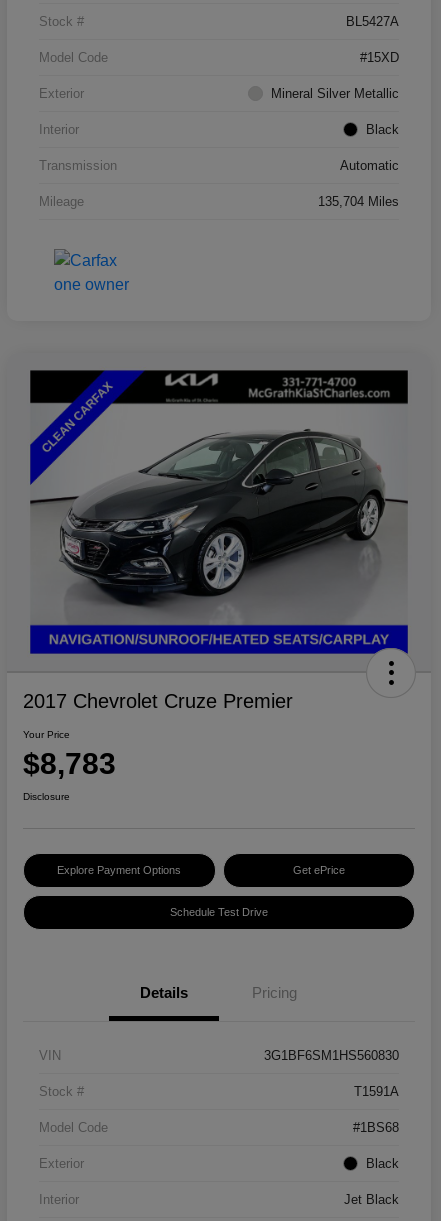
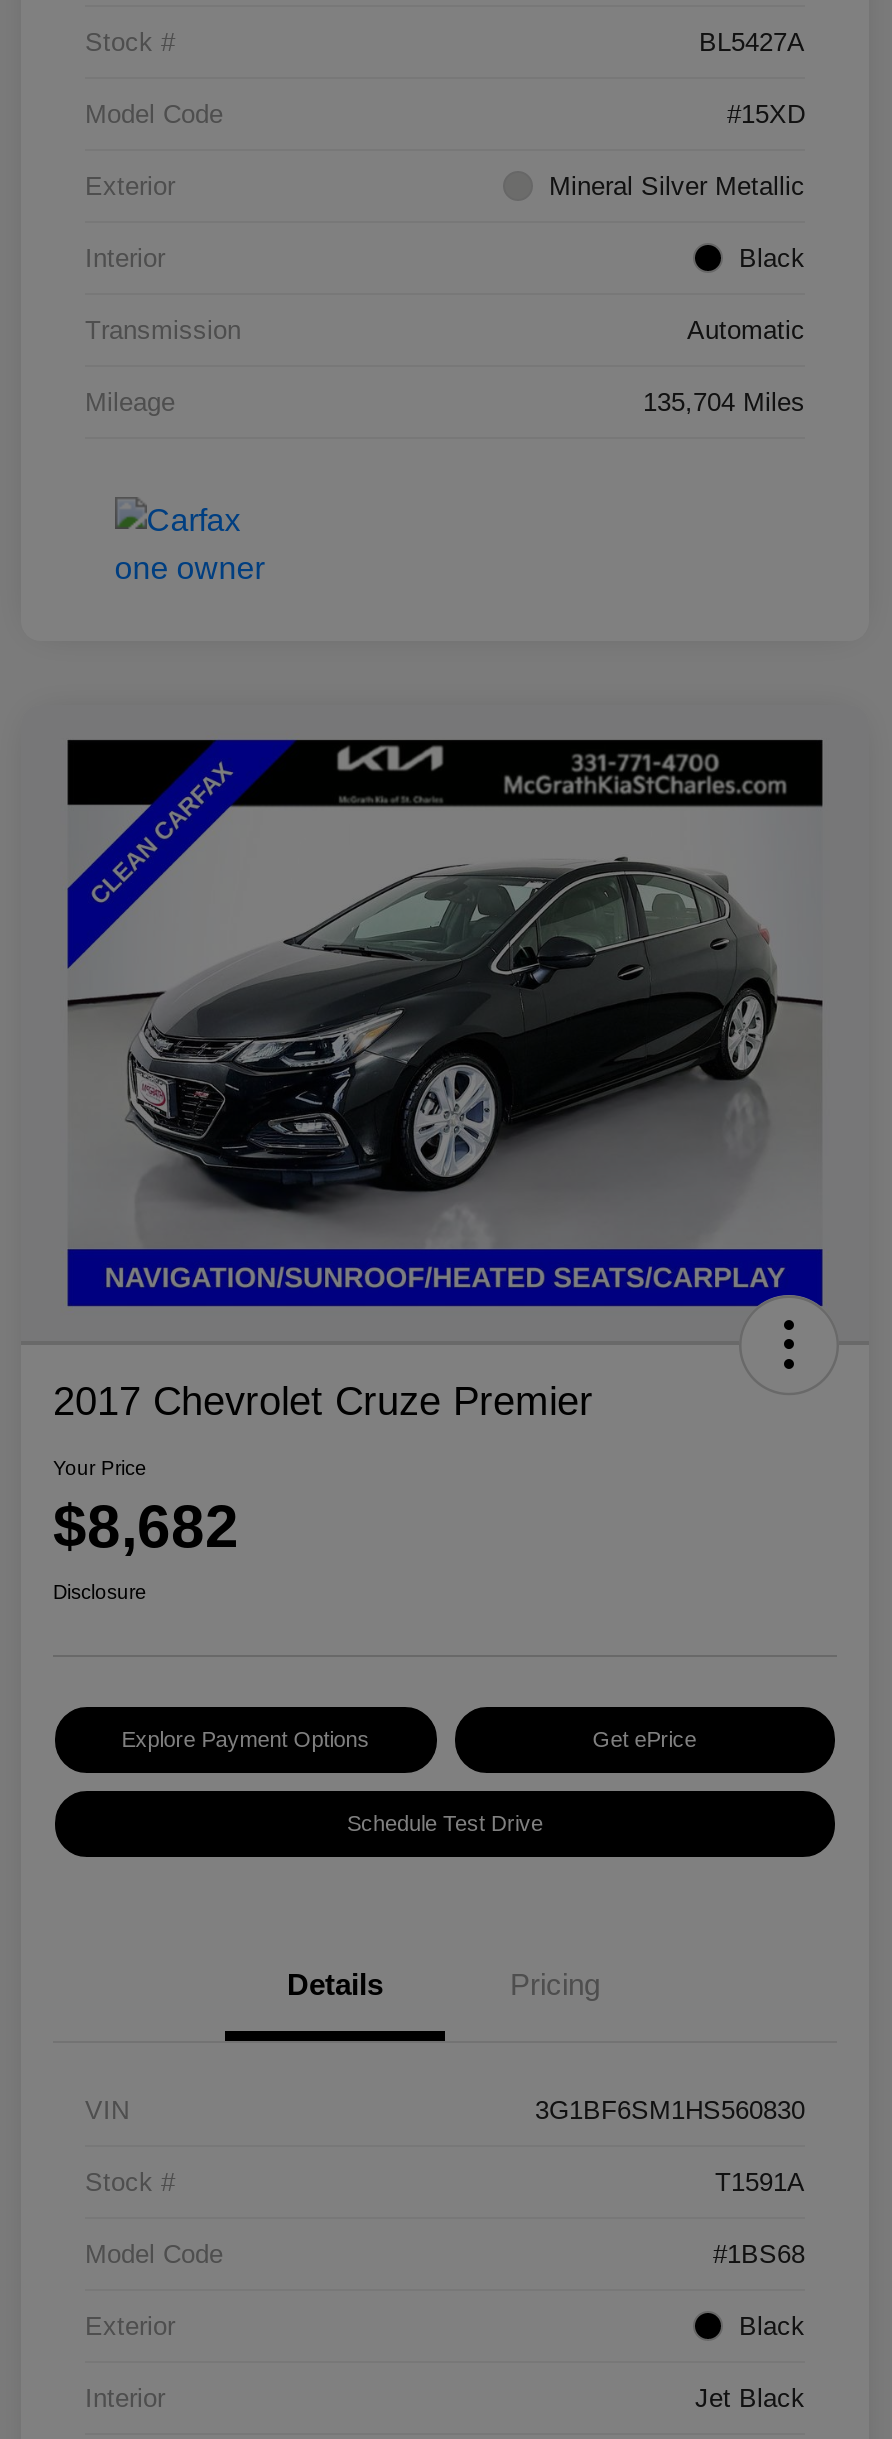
[23,747,116,780] $8,783 -> [53,1493,239,1559] $8,682

